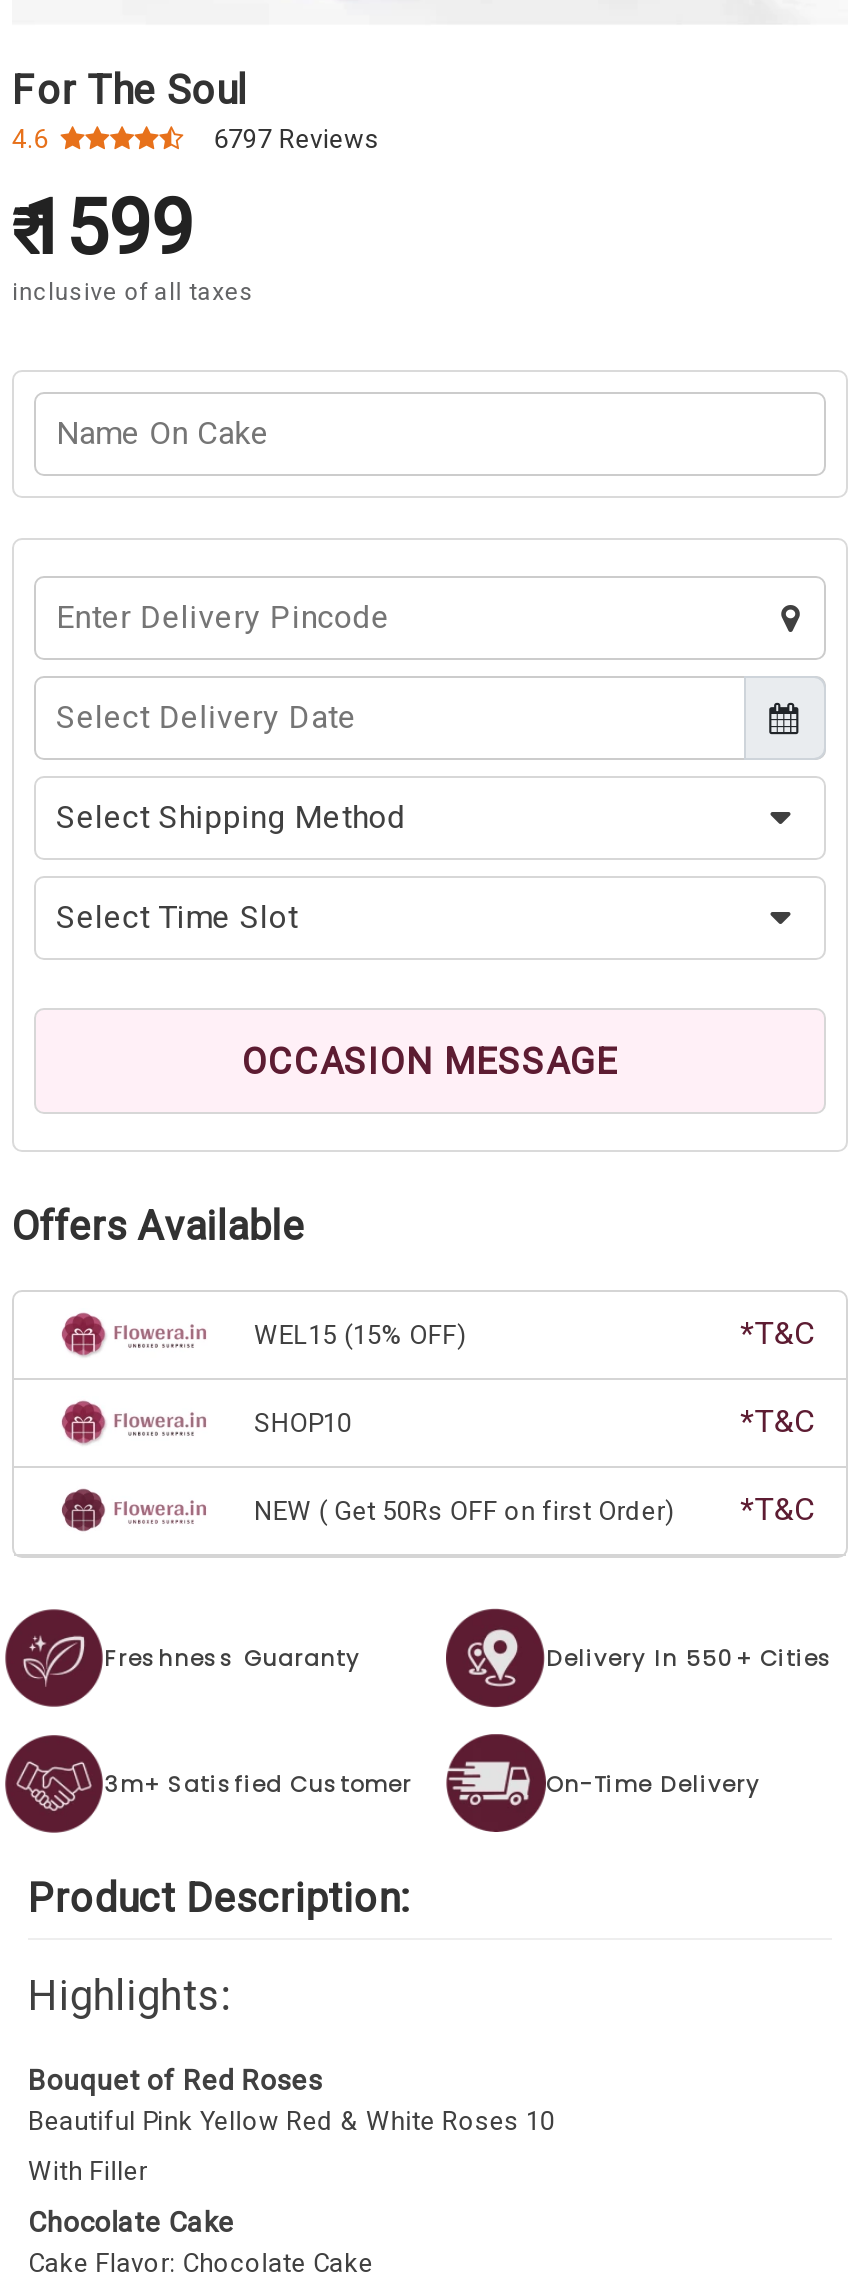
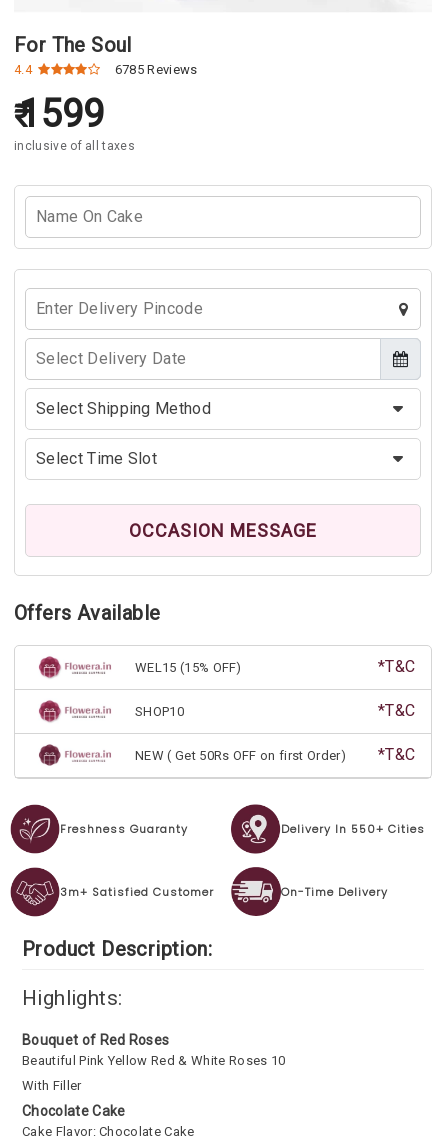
[12,123,55,153] 4.6 -> [14,61,35,76] 4.4
[214,123,379,153] 6797 Reviews -> [115,61,198,76] 6785 Reviews

